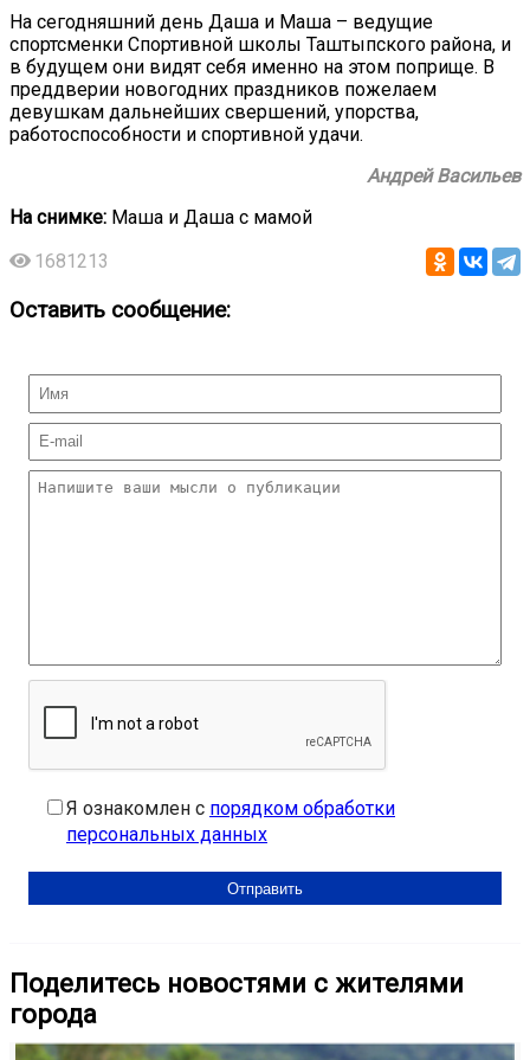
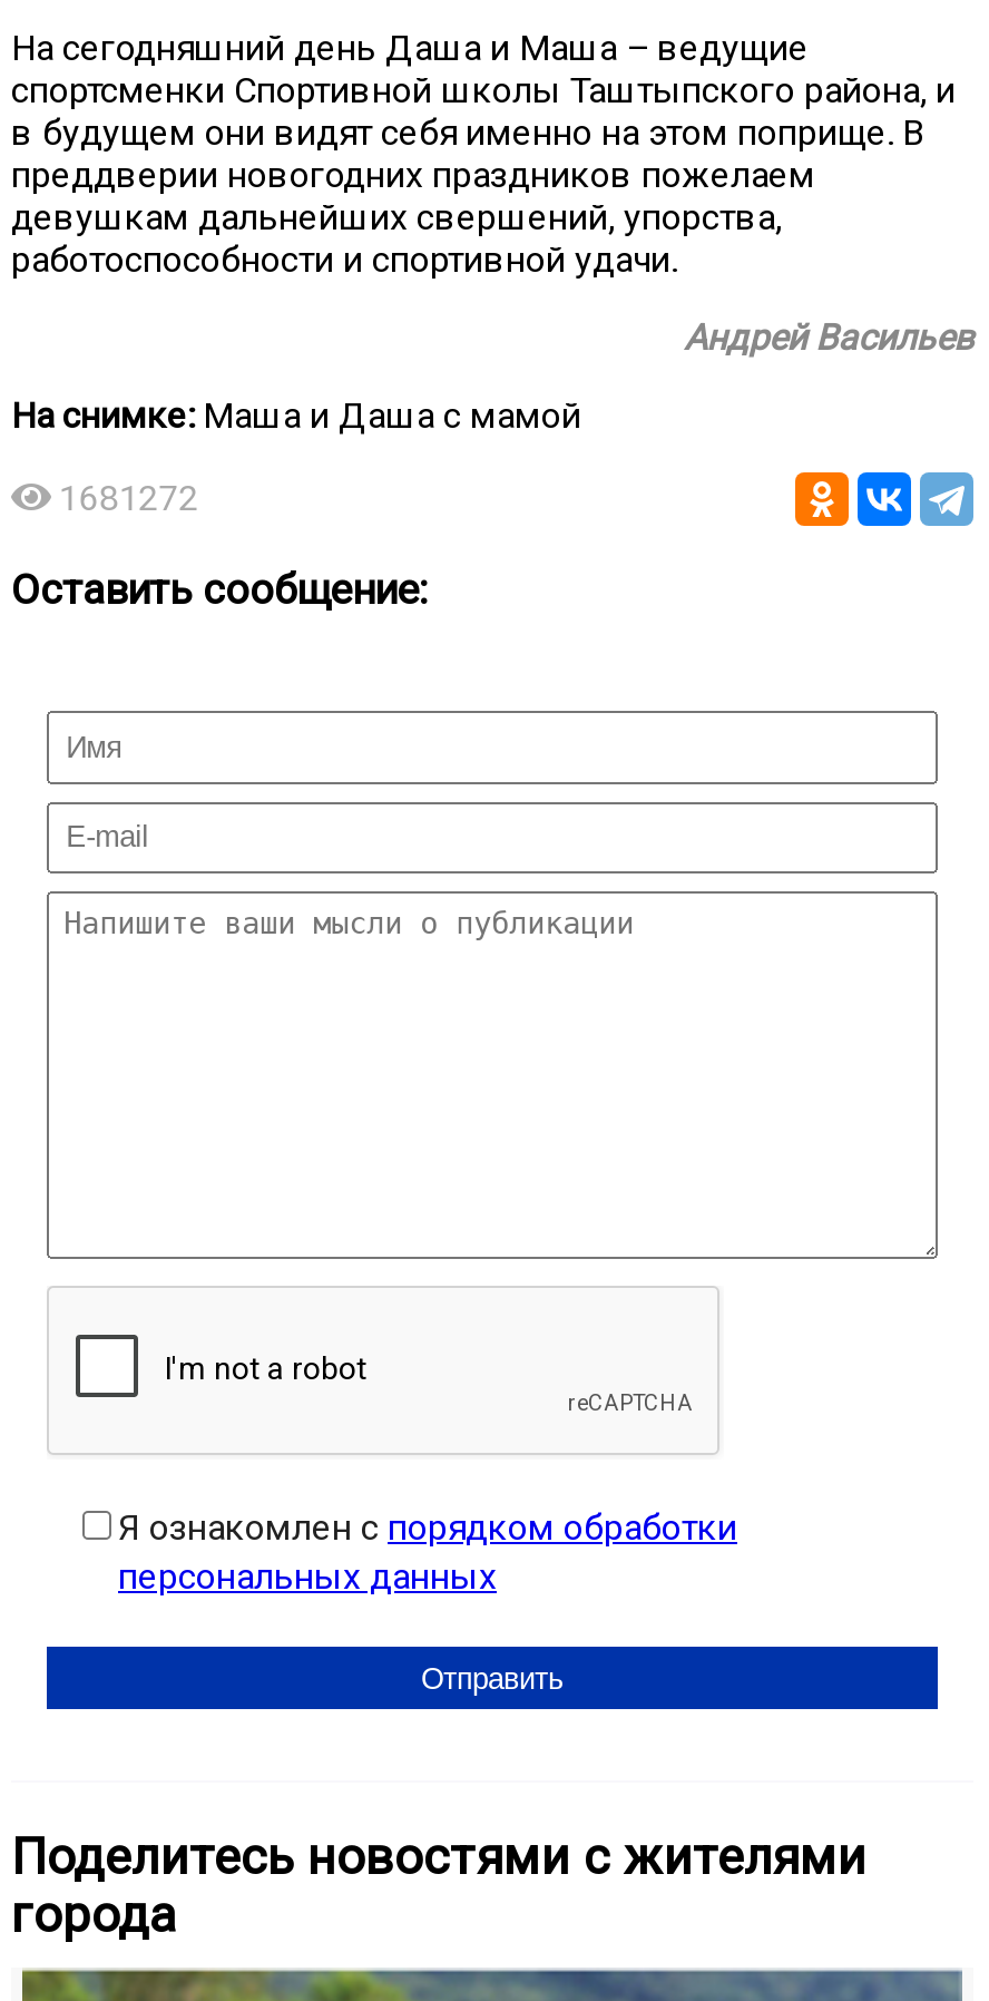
[35,250,109,273] 1681213 -> [58,478,199,520] 1681272

